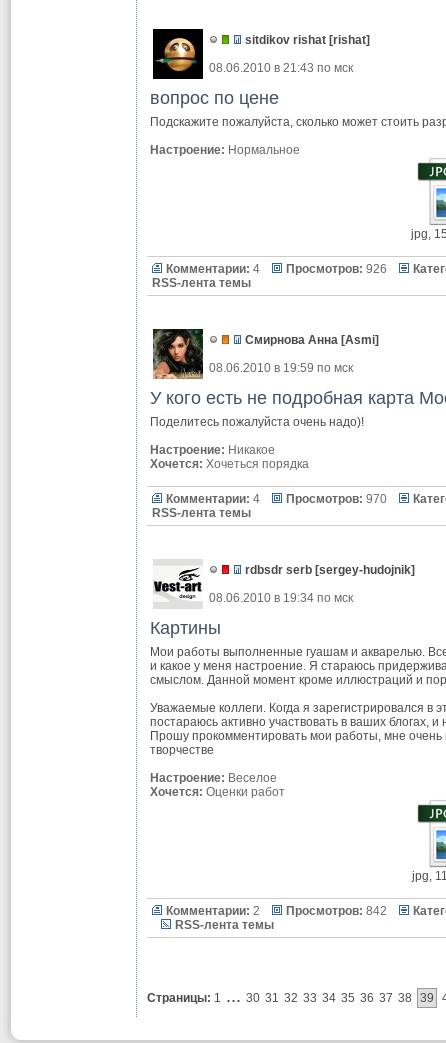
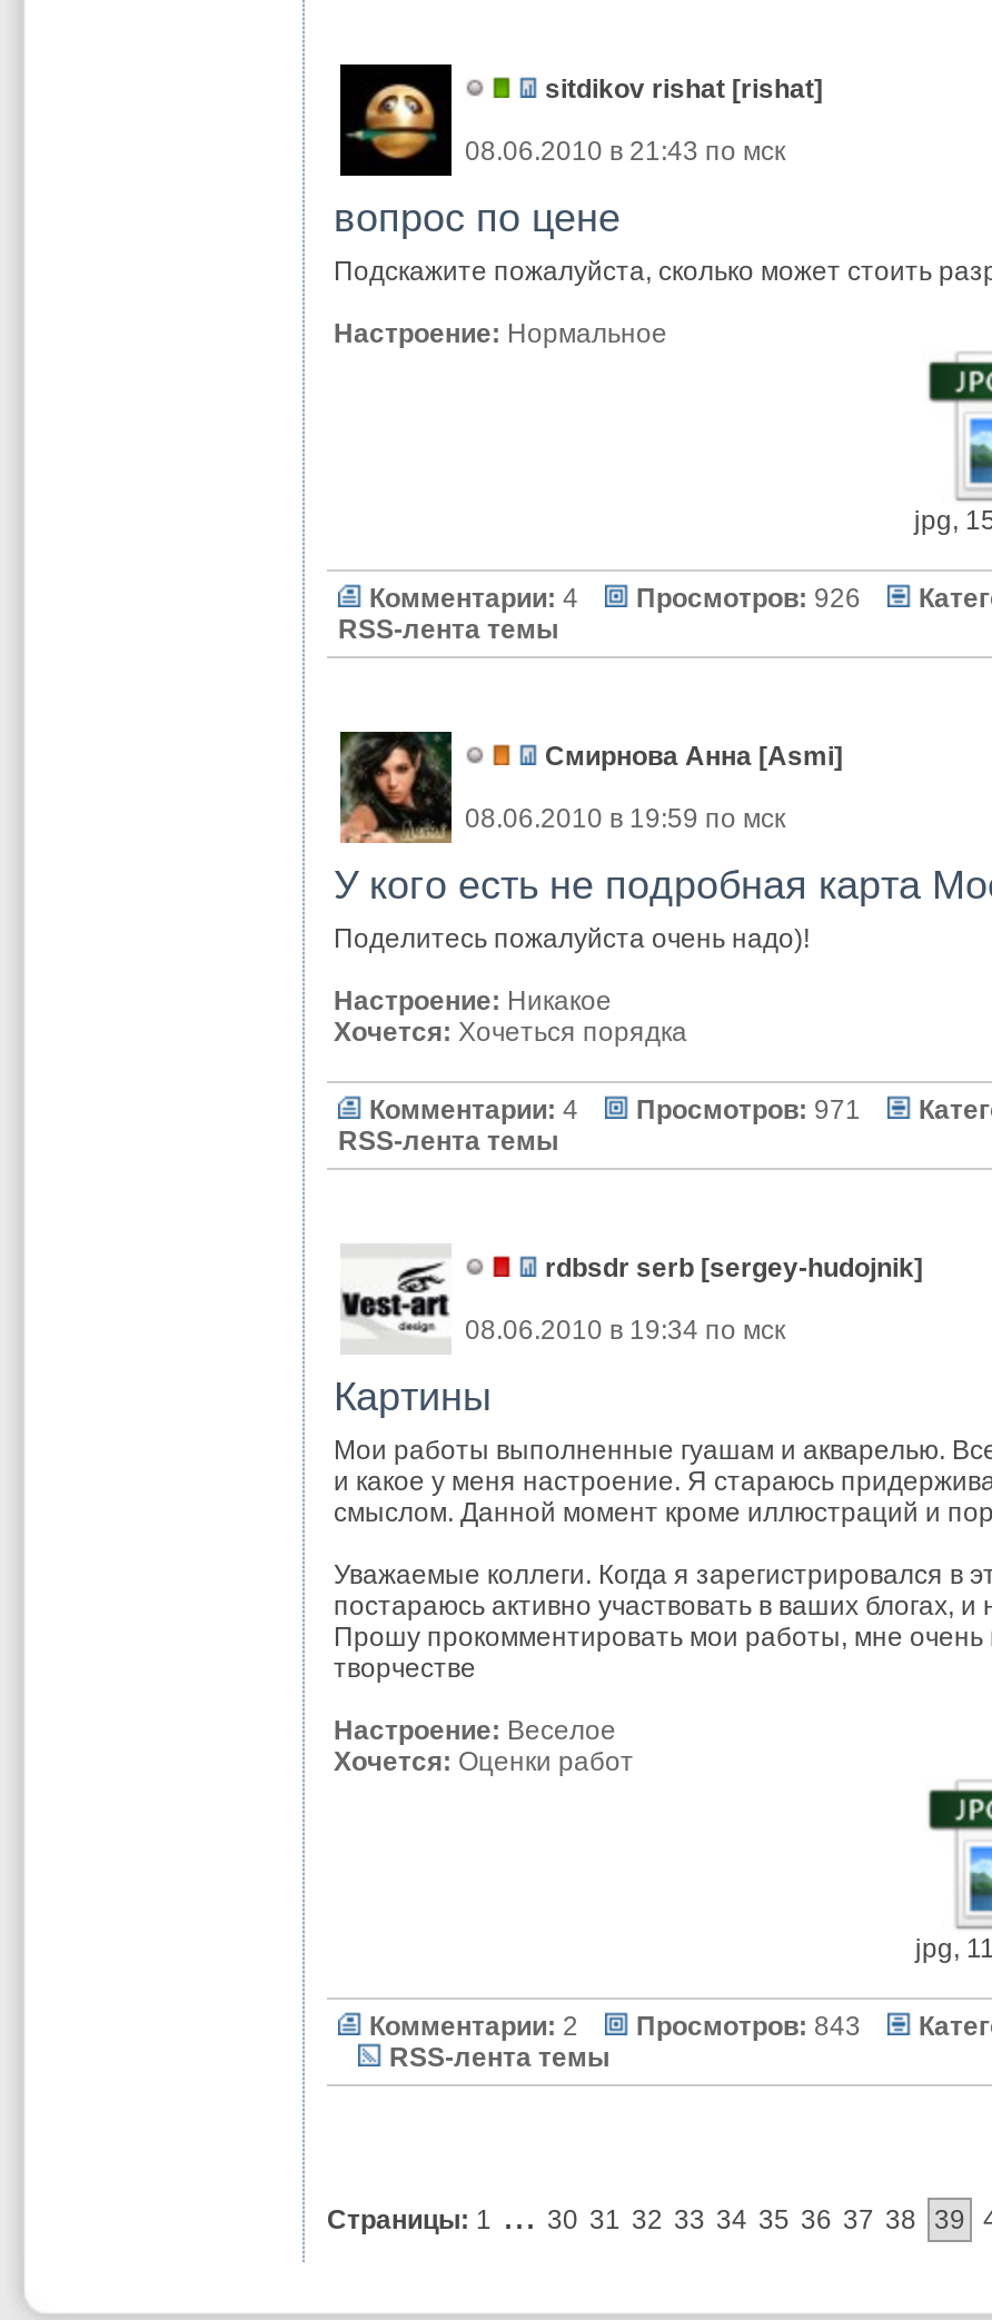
[286,492,399,506] Просмотров: 970 -> [636,1094,887,1126] Просмотров: 971
[286,904,399,918] Просмотров: 842 -> [636,2011,887,2042] Просмотров: 843

